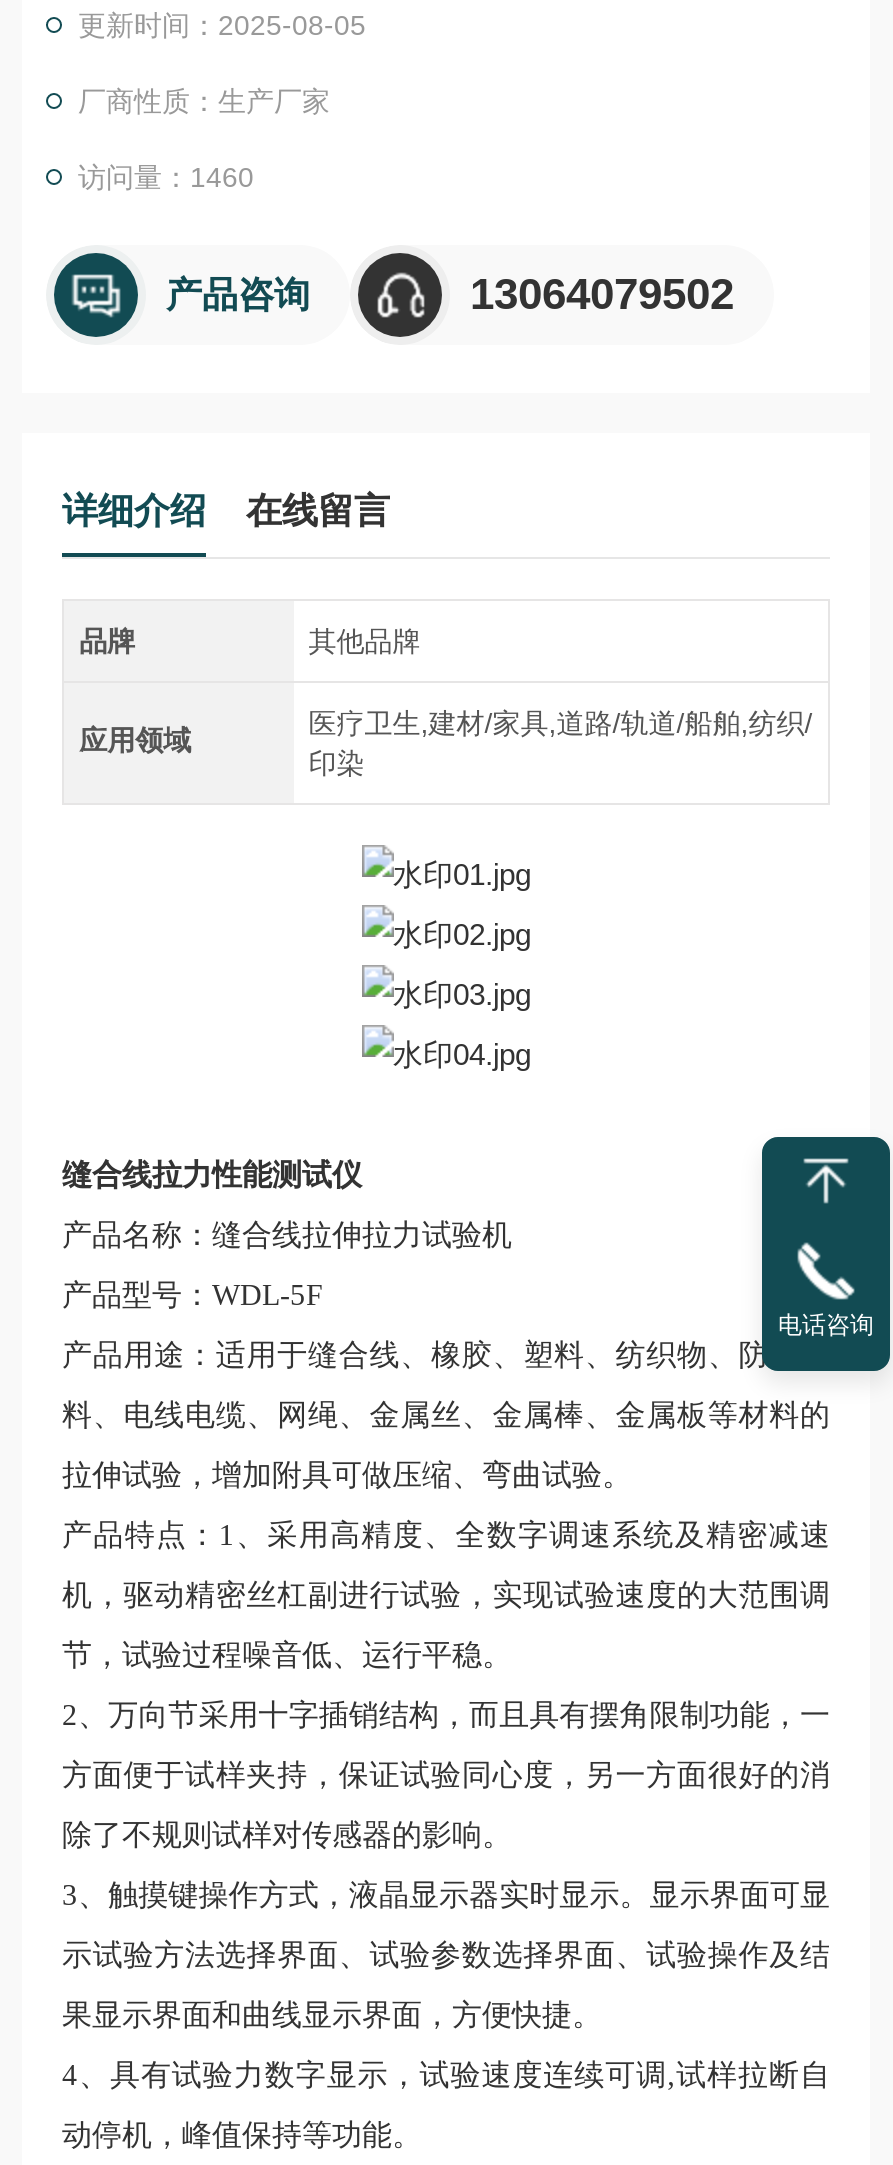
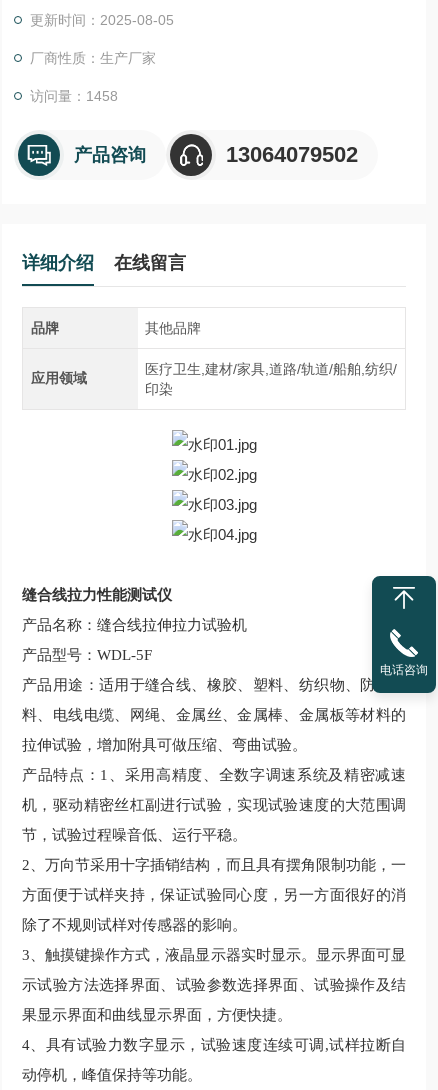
[78,161,254,193] 访问量：1460 -> [30,88,118,104] 访问量：1458

